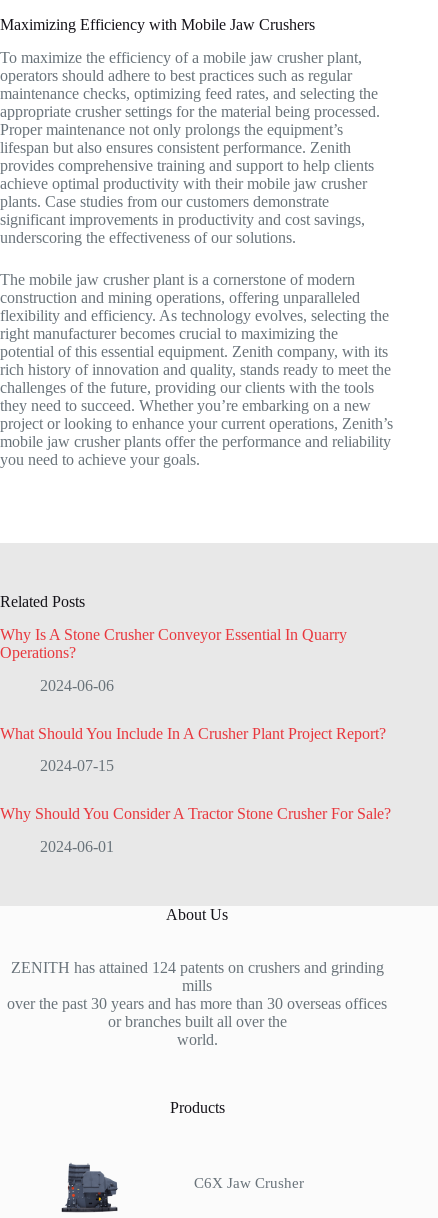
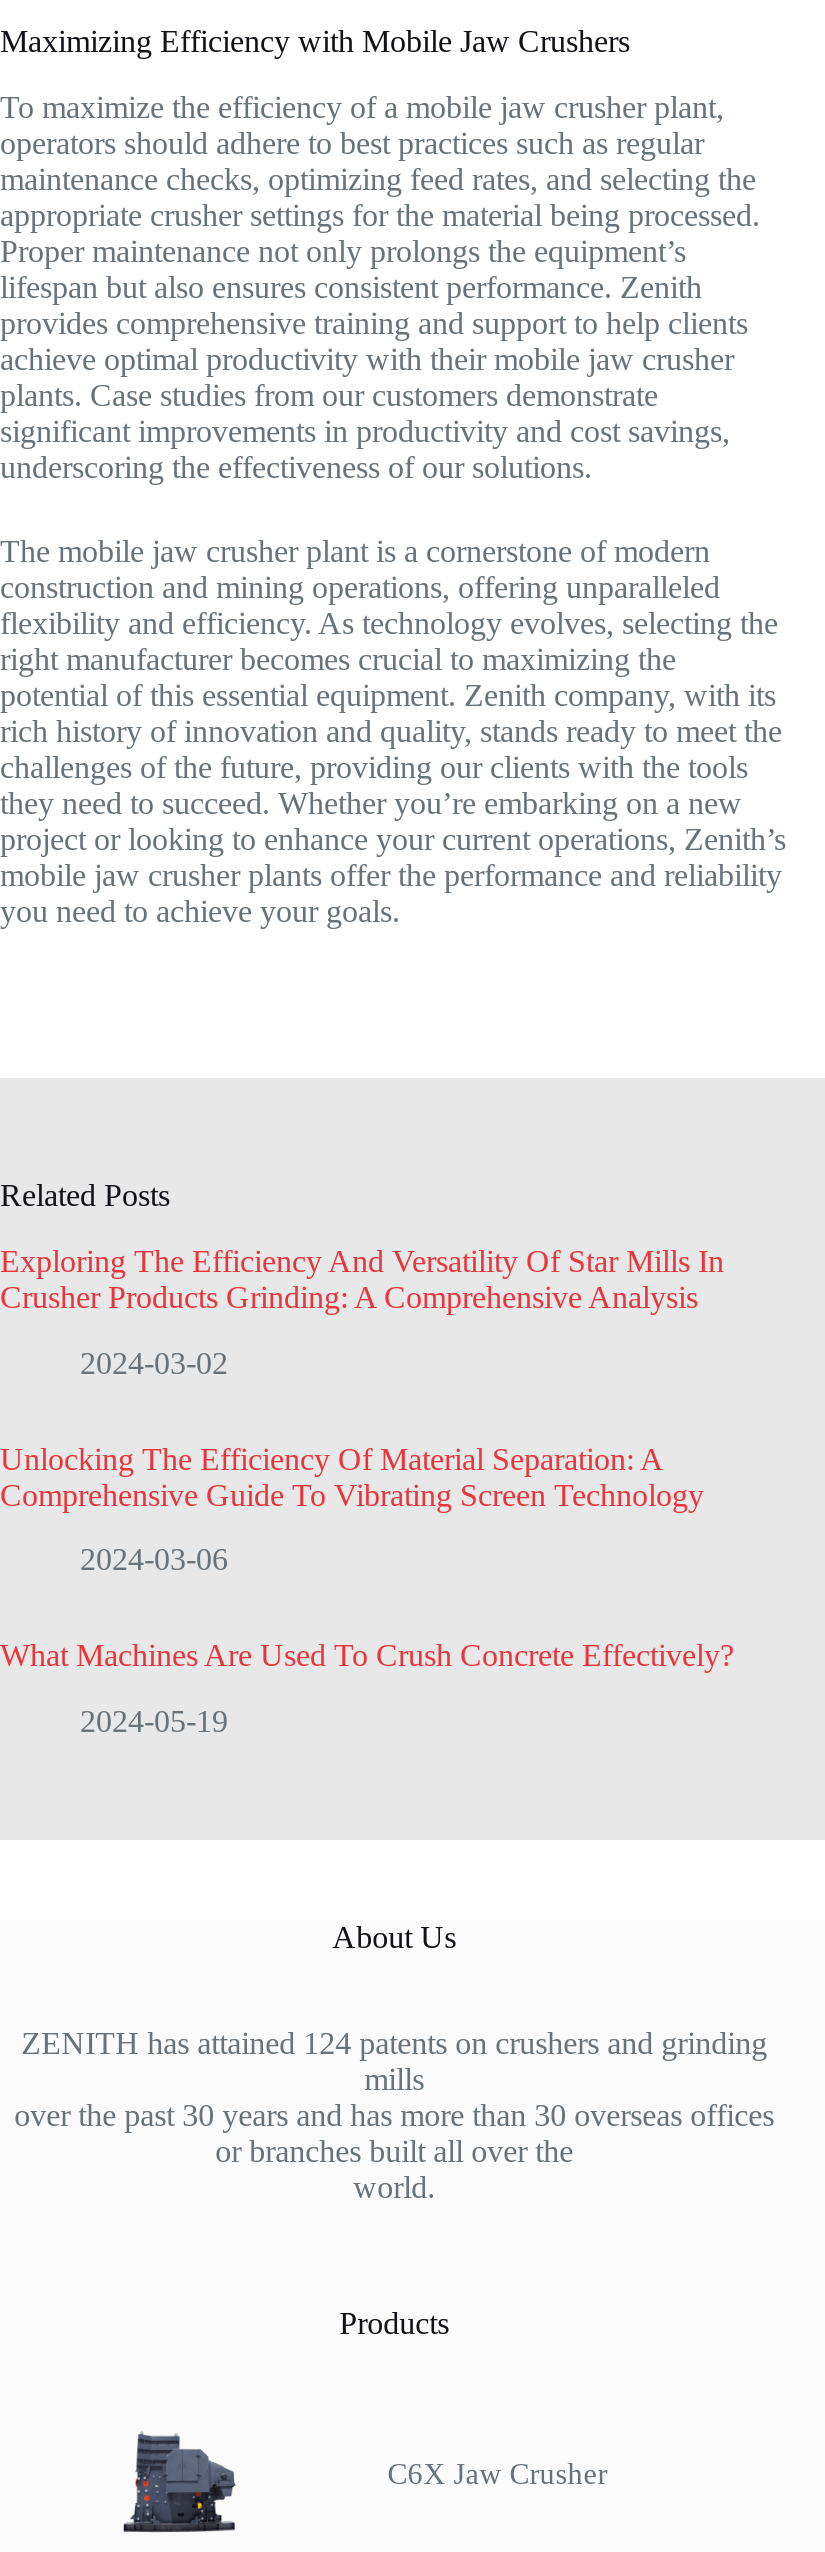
[0,626,347,661] Why Is A Stone Crusher Conveyor Essential In Quarry | Operations? -> [0,1244,724,1314] Exploring The Efficiency And Versatility Of Star Mills In | Crusher Products Grinding: A Comprehensive Analysis
[40,677,114,694] 2024-06-06 -> [80,1345,228,1379] 2024-03-02
[0,725,386,742] What Should You Include In A Crusher Plant Project Report? -> [0,1441,704,1511] Unlocking The Efficiency Of Material Separation: A | Comprehensive Guide To Vibrating Screen Technology
[40,757,114,774] 2024-07-15 -> [80,1543,228,1577] 2024-03-06
[0,805,391,822] Why Should You Consider A Tractor Stone Crusher For Sale? -> [0,1639,734,1673] What Machines Are Used To Crush Concrete Effectively?
[40,838,114,855] 2024-06-01 -> [80,1704,228,1738] 2024-05-19

